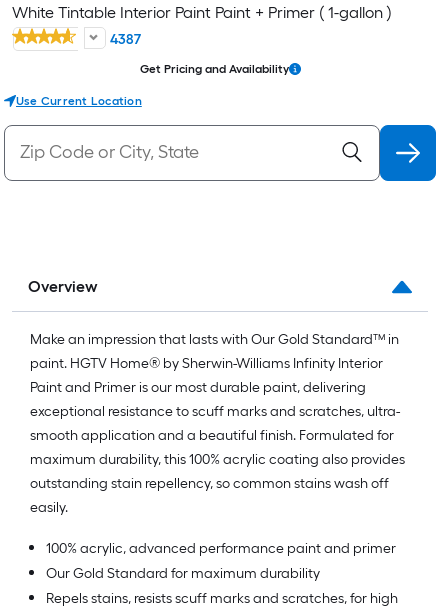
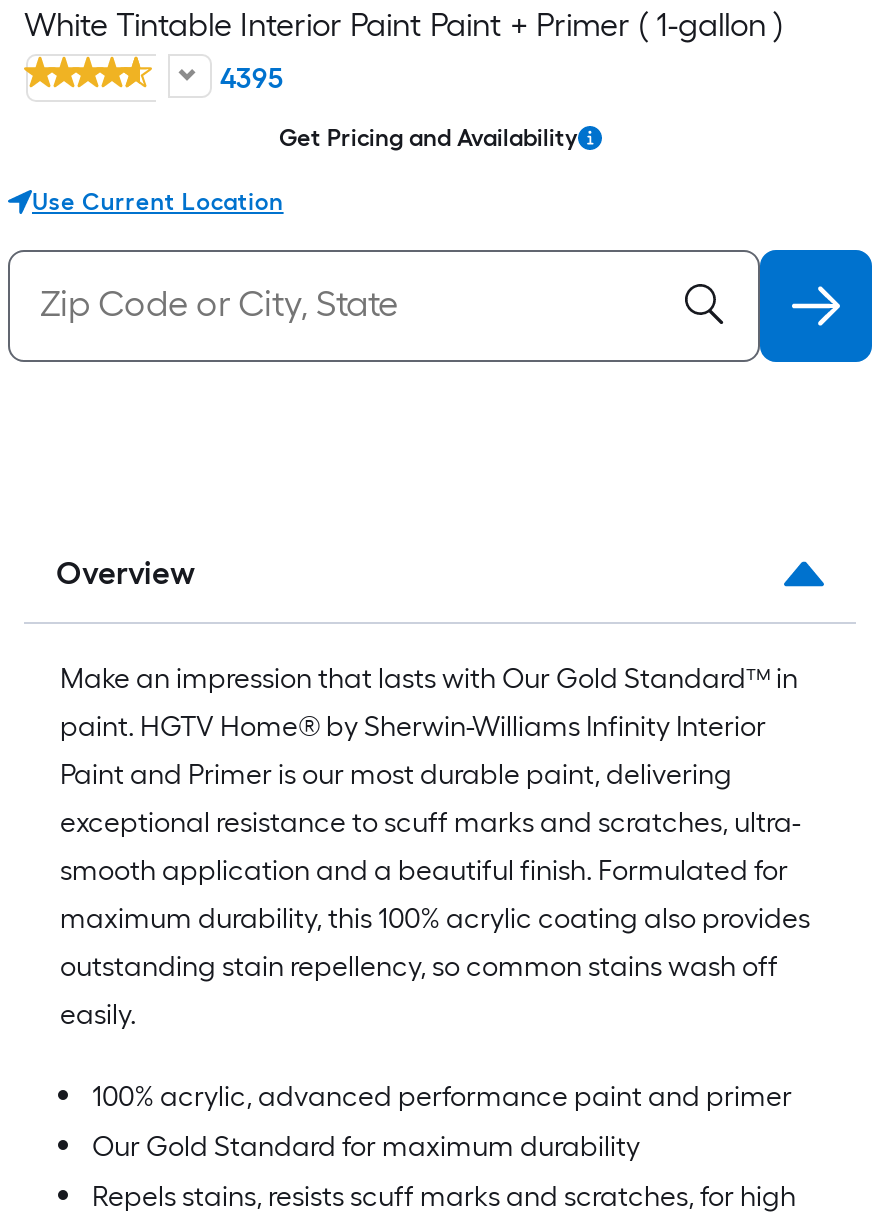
[110,31,141,48] 4387 -> [220,62,284,96] 4395

